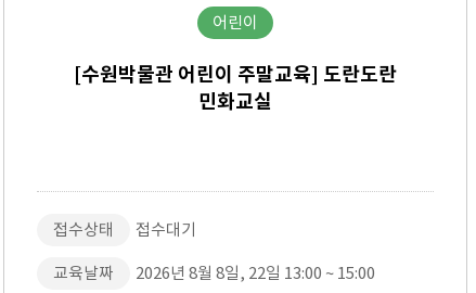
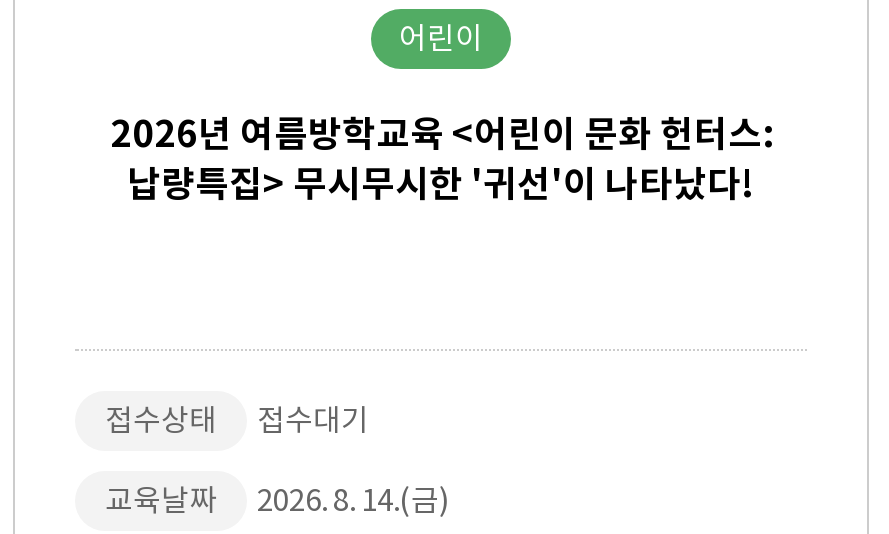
[74,62,397,114] [수원박물관 어린이 주말교육] 도란도란 | 민화교실 -> [110,111,772,207] 2026년 여름방학교육 <어린이 문화 헌터스: | 납량특집> 무시무시한 '귀선'이 나타났다!
[53,263,375,283] 교육날짜 2026년 8월 8일, 22일 13:00 ~ 15:00 -> [105,481,449,519] 교육날짜 2026. 8. 14.(금)

